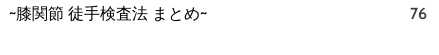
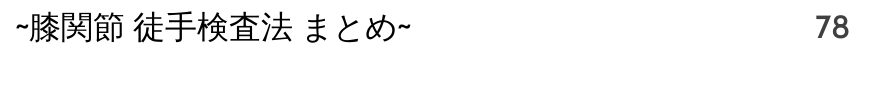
[410,4,427,23] 76 -> [815,9,851,47] 78

